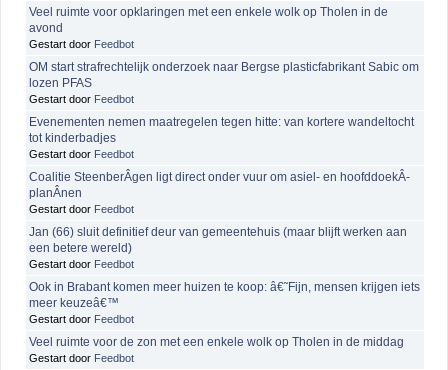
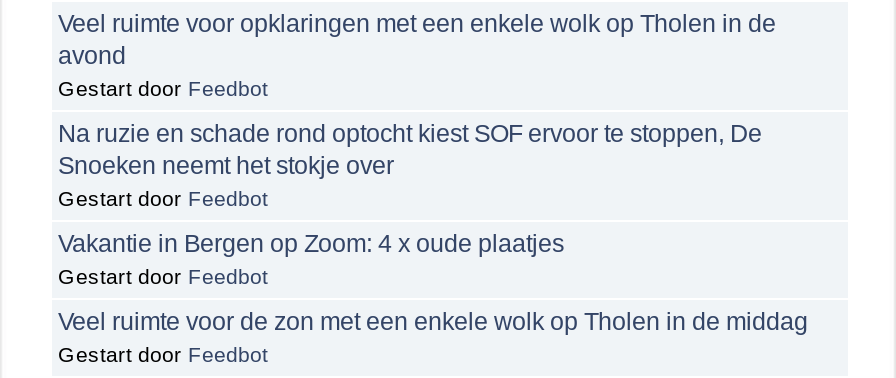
[29,60,419,90] OM start strafrechtelijk onderzoek naar Bergse plasticfabrikant Sabic om | lozen PFAS -> [58,120,762,180] Na ruzie en schade rond optocht kiest SOF ervoor te stoppen, De | Snoeken neemt het stokje over
[29,115,420,310] Evenementen nemen maatregelen tegen hitte: van kortere wandeltocht | tot kinderbadjes | Gestart door Feedbot | Coalitie SteenberÂgen ligt direct onder vuur om asiel- en hoofddoekÂ | planÂnen | Gestart door Feedbot | Jan (66) sluit definitief deur van gemeentehuis (maar blijft werken aan | een betere wereld) | Gestart door Feedbot | Ook in Brabant komen meer huizen te koop: â€˜Fijn, mensen krijgen iets | meer keuzeâ€™ -> [58,230,564,258] Vakantie in Bergen op Zoom: 4 x oude plaatjes

